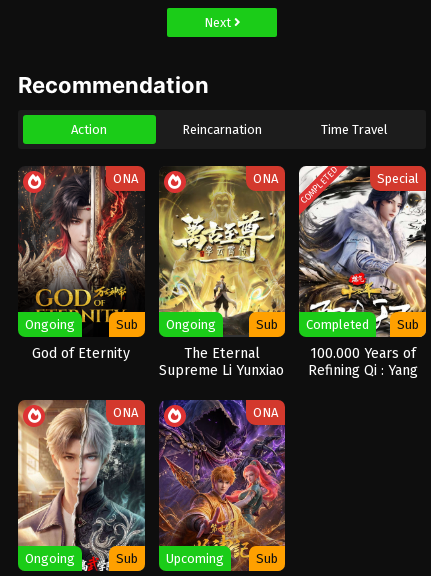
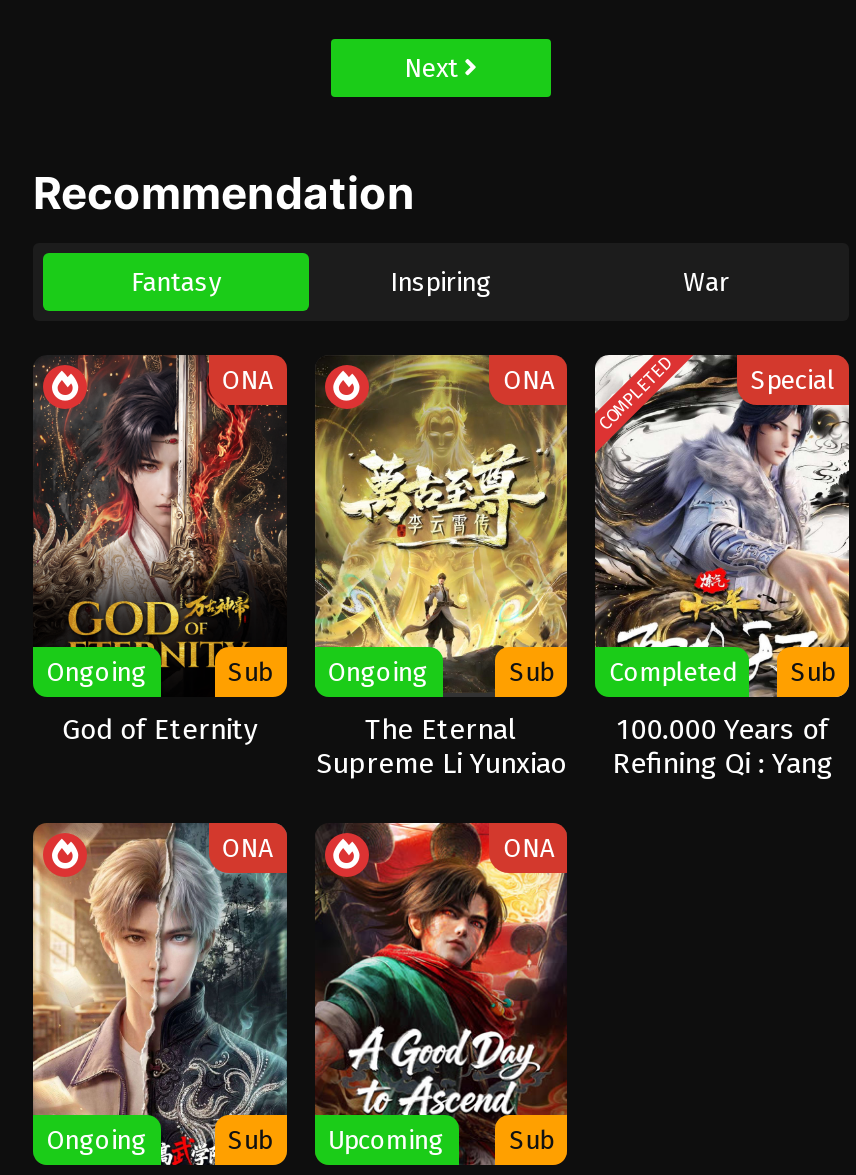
[71,122,388,137] Action | Reincarnation | Time Travel -> [131,267,729,297] Fantasy | Inspiring | War
[159,399,286,571] [image] -> [315,821,567,1165] [image]

